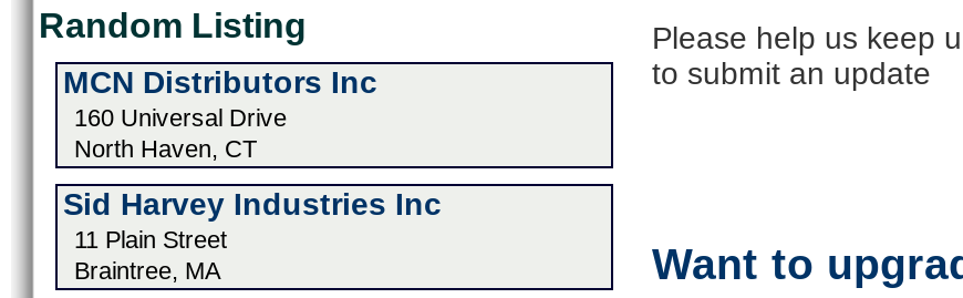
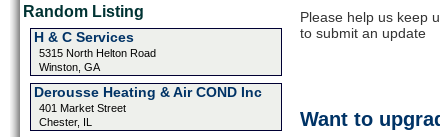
[63,64,377,162] MCN Distributors Inc | 160 Universal Drive | North Haven, CT -> [33,29,155,73] H & C Services | 5315 North Helton Road | Winston, GA
[63,186,442,284] Sid Harvey Industries Inc | 11 Plain Street | Braintree, MA -> [33,84,261,128] Derousse Heating & Air COND Inc | 401 Market Street | Chester, IL

